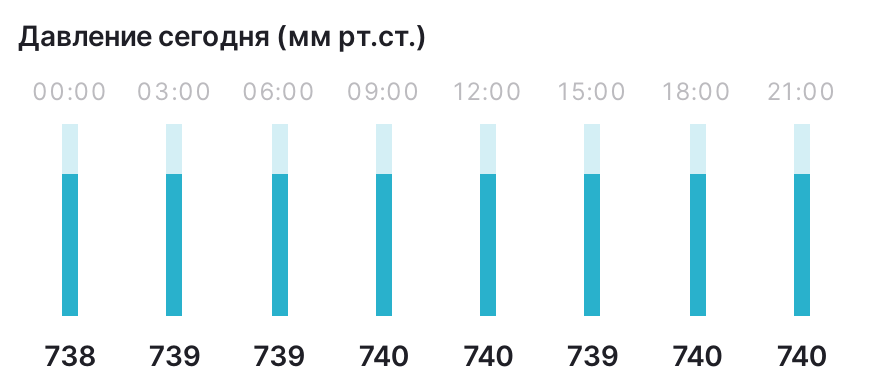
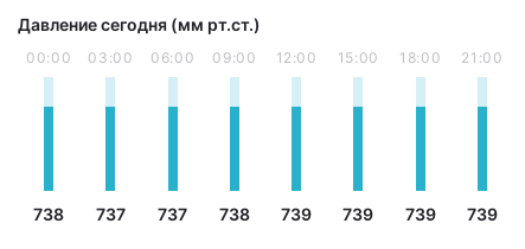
[149,338,201,372] 739 -> [96,204,126,224] 737
[253,338,305,372] 739 -> [158,204,187,224] 737
[359,338,409,372] 740 -> [219,204,250,224] 738
[463,338,513,372] 740 -> [281,204,312,224] 739
[672,338,722,372] 740 -> [405,204,436,224] 739
[777,338,827,372] 740 -> [467,204,498,224] 739

